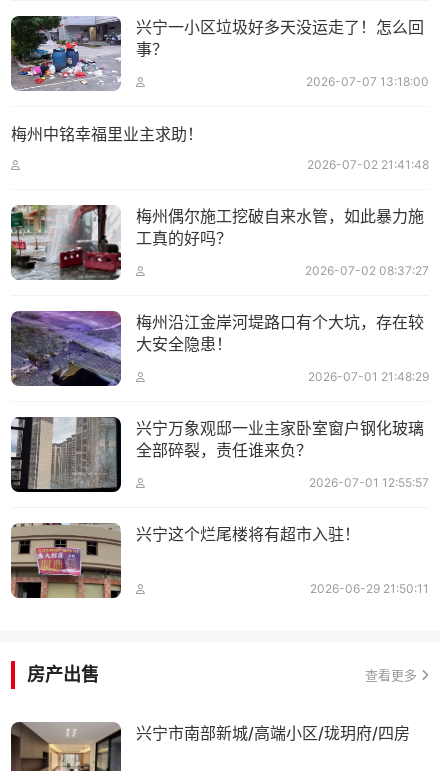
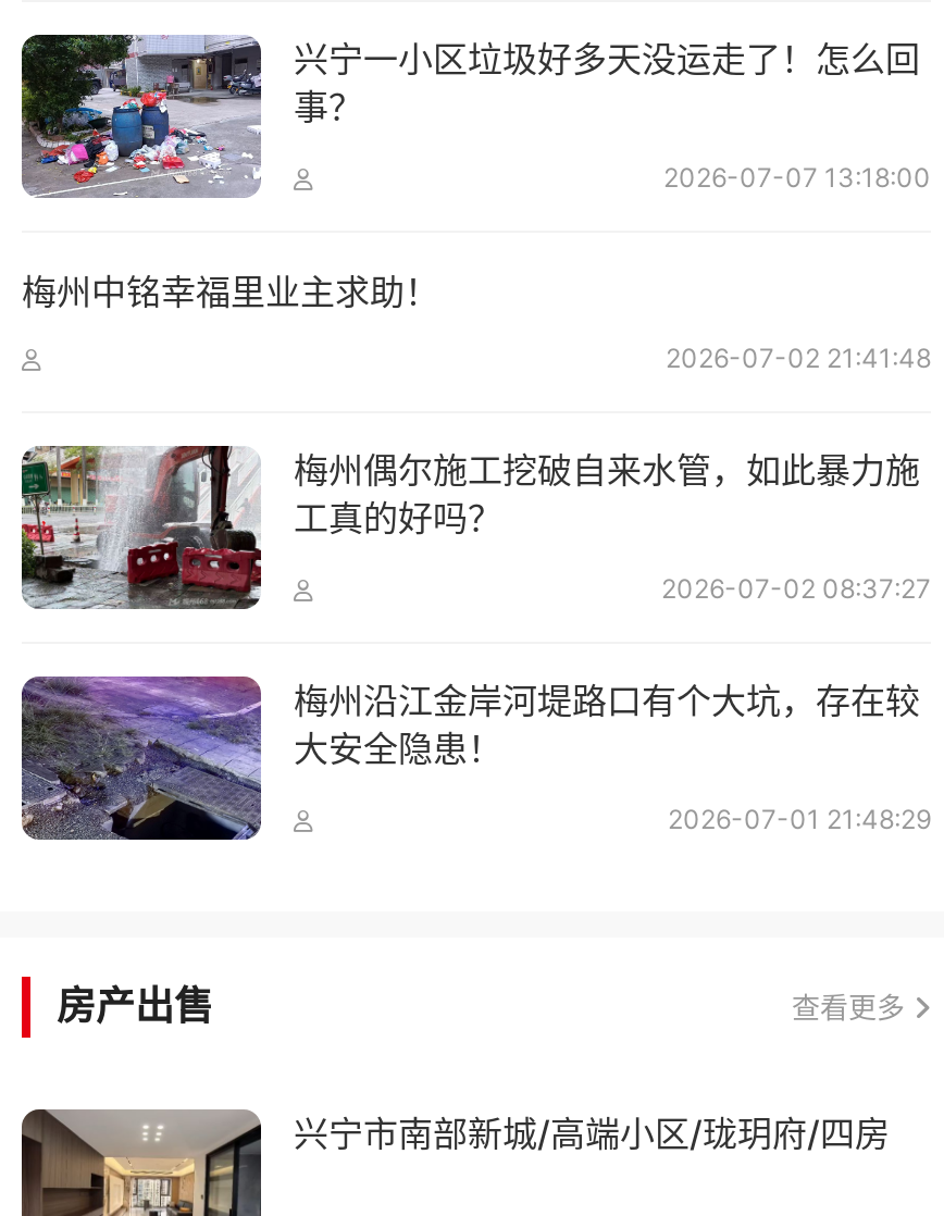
[11,416,429,596] [image] | 兴宁万象观邸一业主家卧室窗户钢化玻璃 | 全部碎裂，责任谁来负？ | 2026-07-01 12:55:57 | 兴宁这个烂尾楼将有超市入驻！ | 2026-06-29 21:50:11 -> none
[11,522,121,599] [image] -> none

